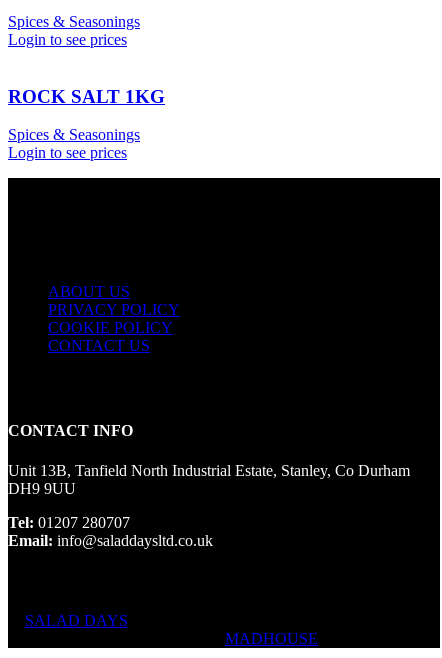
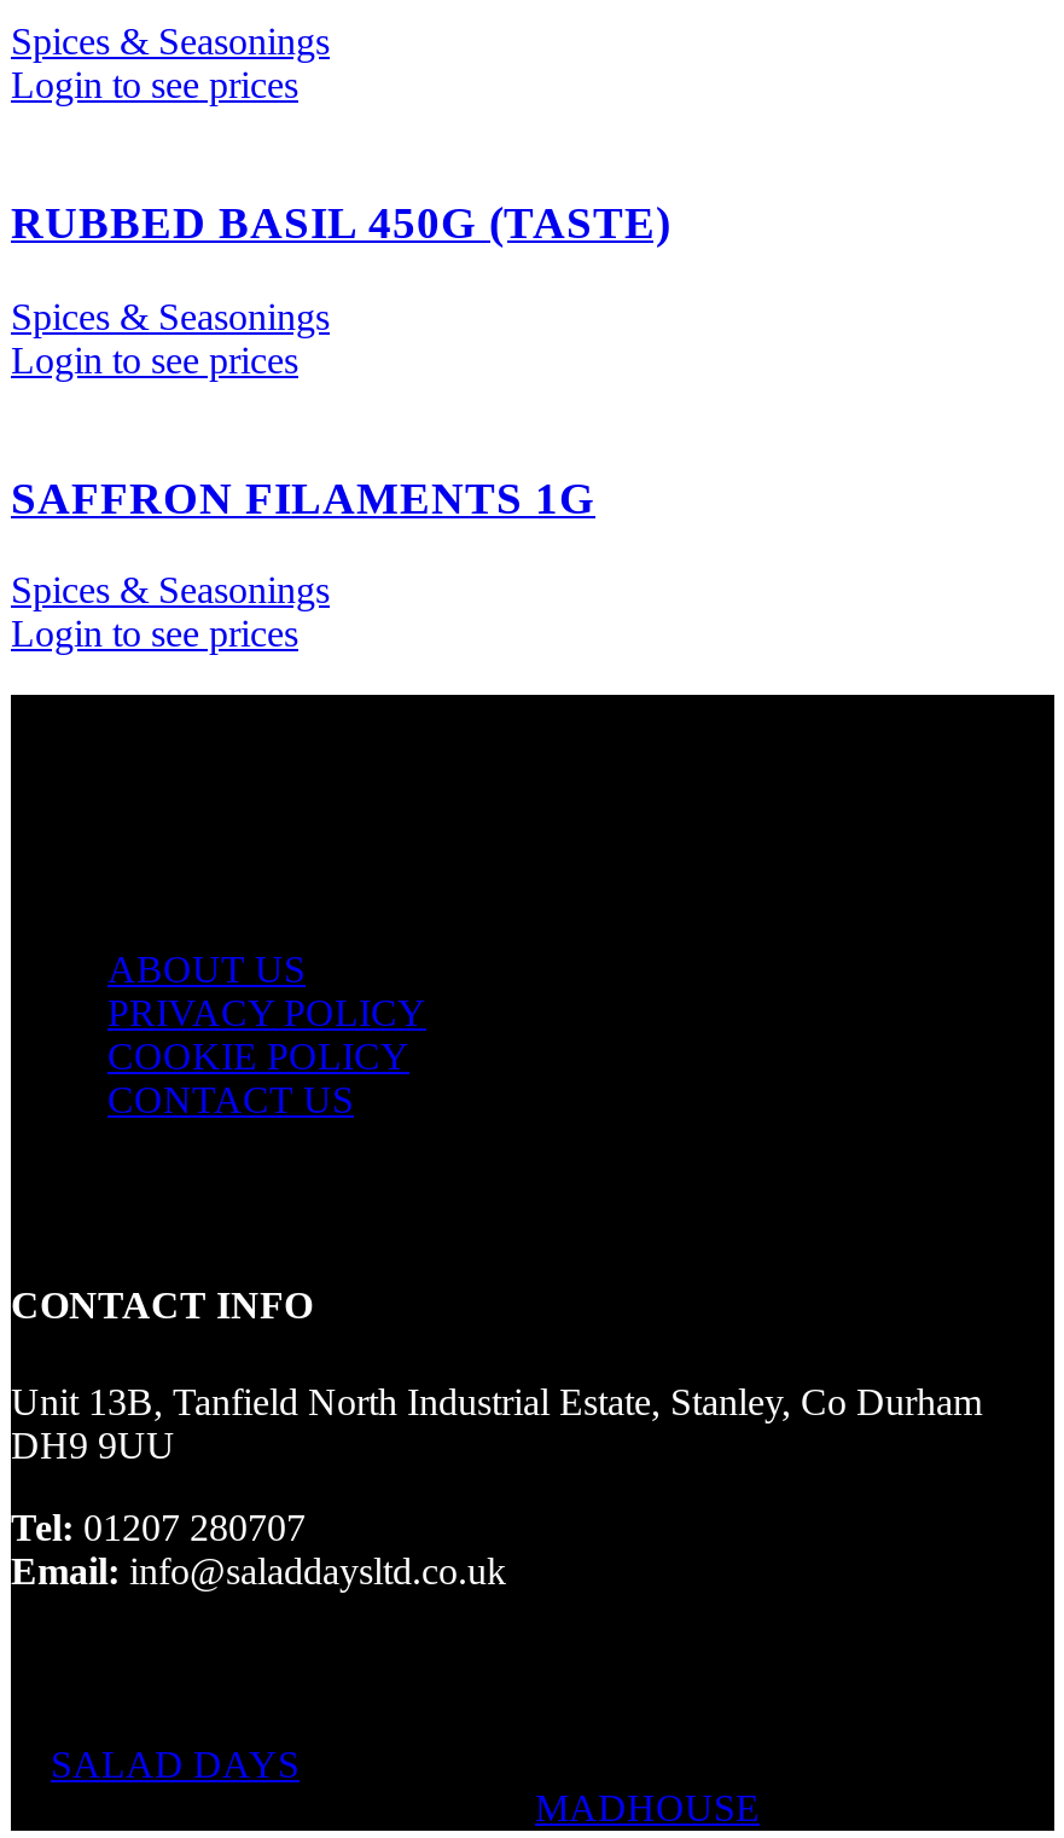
[8,86,165,107] ROCK SALT 1KG -> [11,197,670,522] RUBBED BASIL 450G (TASTE) | Spices & Seasonings | Login to see prices | SAFFRON FILAMENTS 1G

